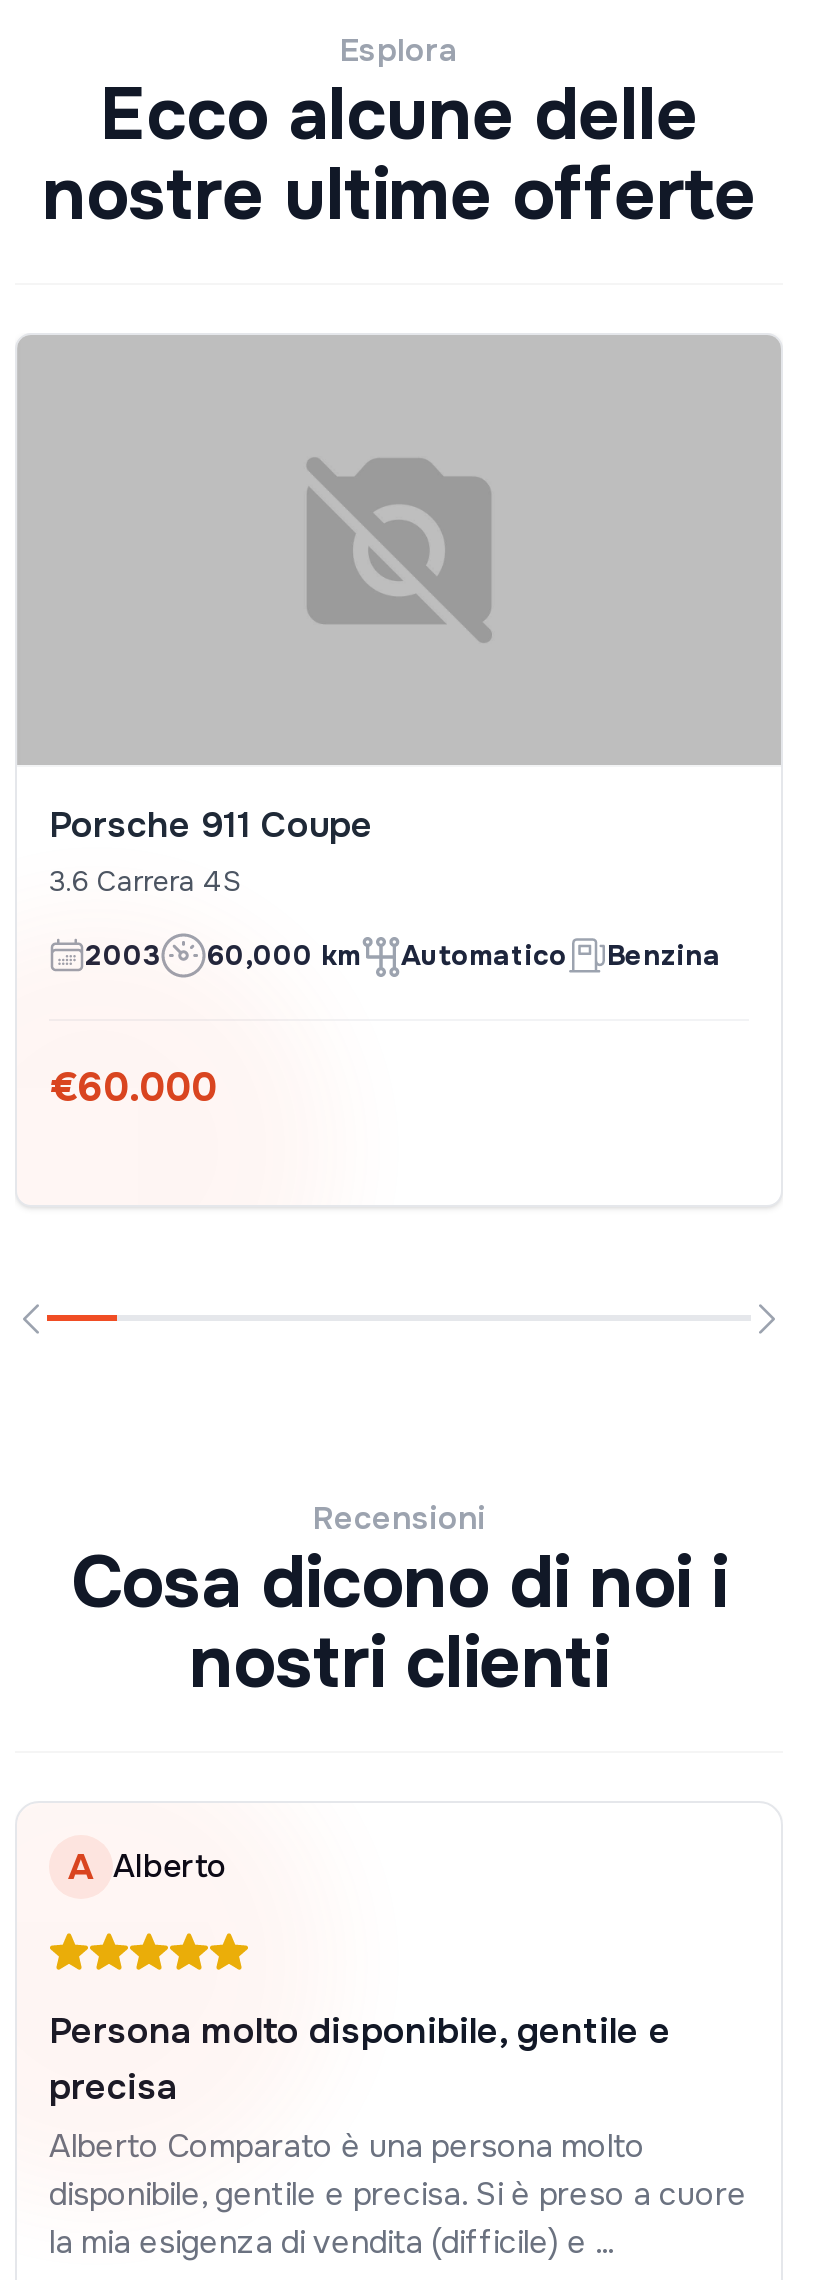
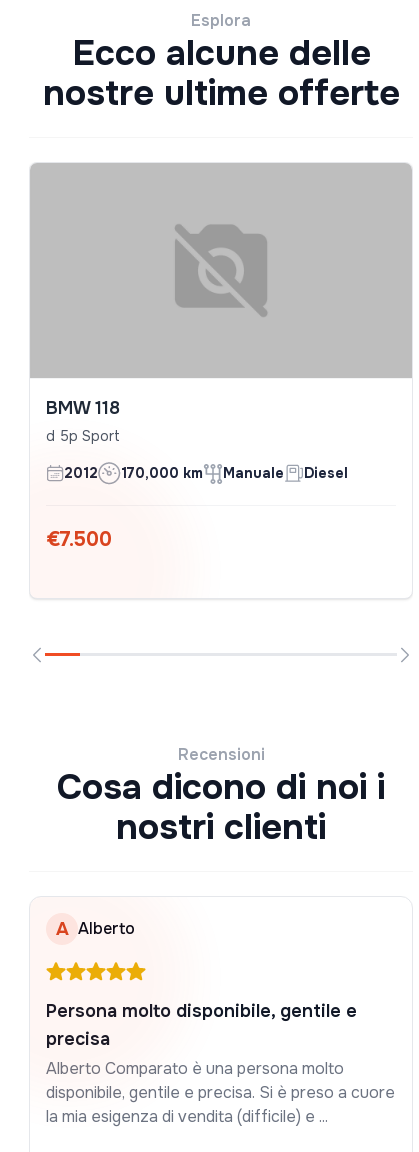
[49,803,373,899] Porsche 911 Coupe | 3.6 Carrera 4S -> [46,397,120,445] BMW 118 | d 5p Sport
[85,938,721,974] 2003 | 60,000 km | Automatico | Benzina -> [64,464,348,482] 2012 | 170,000 km | Manuale | Diesel
[49,1063,217,1113] €60.000 -> [46,527,112,552] €7.500

